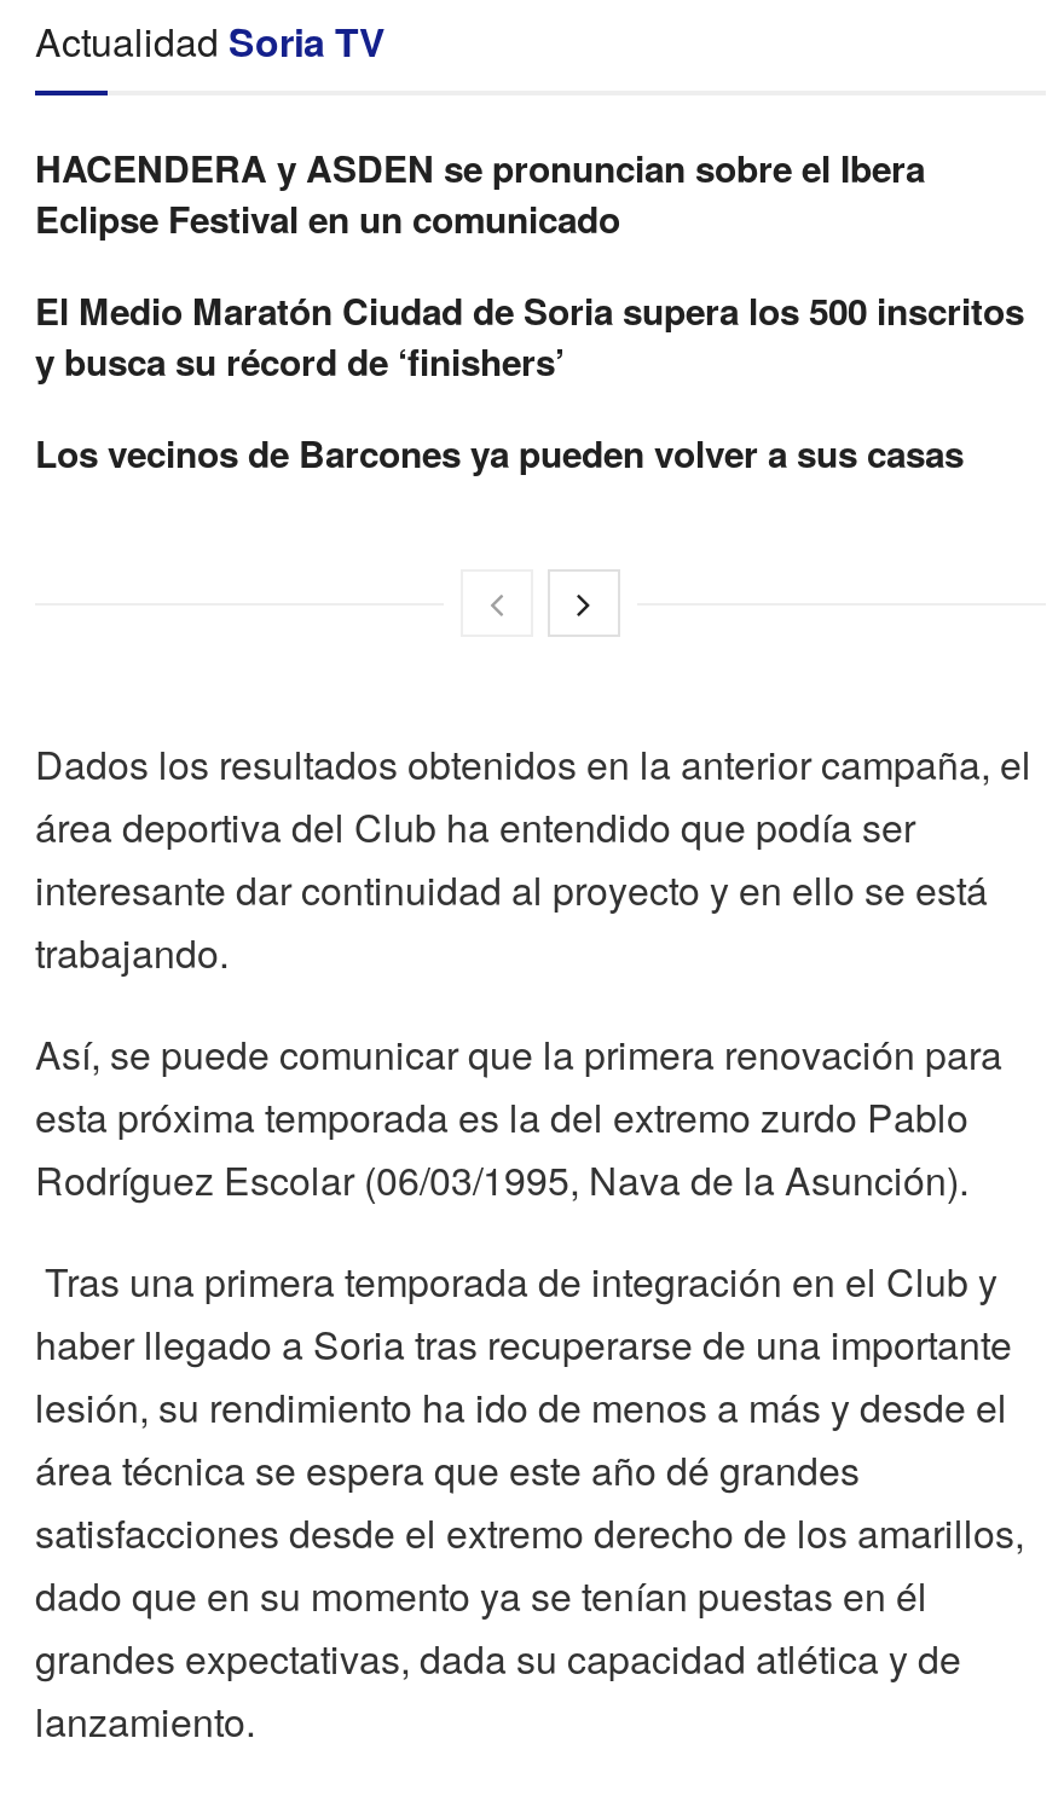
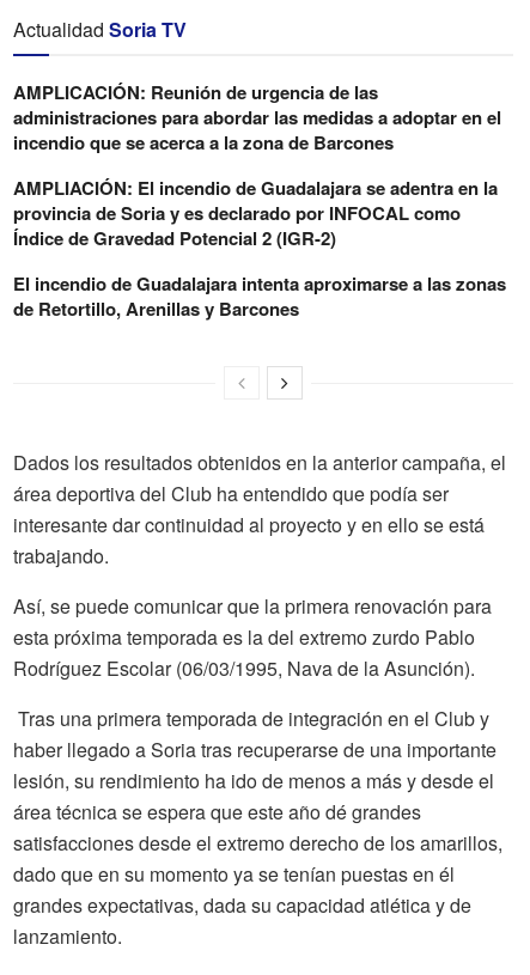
[35,140,925,244] HACENDERA y ASDEN se pronuncian sobre el Ibera | Eclipse Festival en un comunicado -> [13,78,501,155] AMPLICACIÓN: Reunión de urgencia de las | administraciones para abordar las medidas a adoptar en el | incendio que se acerca a la zona de Barcones
[35,283,1024,387] El Medio Maratón Ciudad de Soria supera los 500 inscritos | y busca su récord de ‘finishers’ -> [13,174,498,251] AMPLIACIÓN: El incendio de Guadalajara se adentra en la | provincia de Soria y es declarado por INFOCAL como | Índice de Gravedad Potencial 2 (IGR-2)
[35,425,964,479] Los vecinos de Barcones ya pueden volver a sus casas -> [13,270,506,321] El incendio de Guadalajara intenta aproximarse a las zonas | de Retortillo, Arenillas y Barcones

